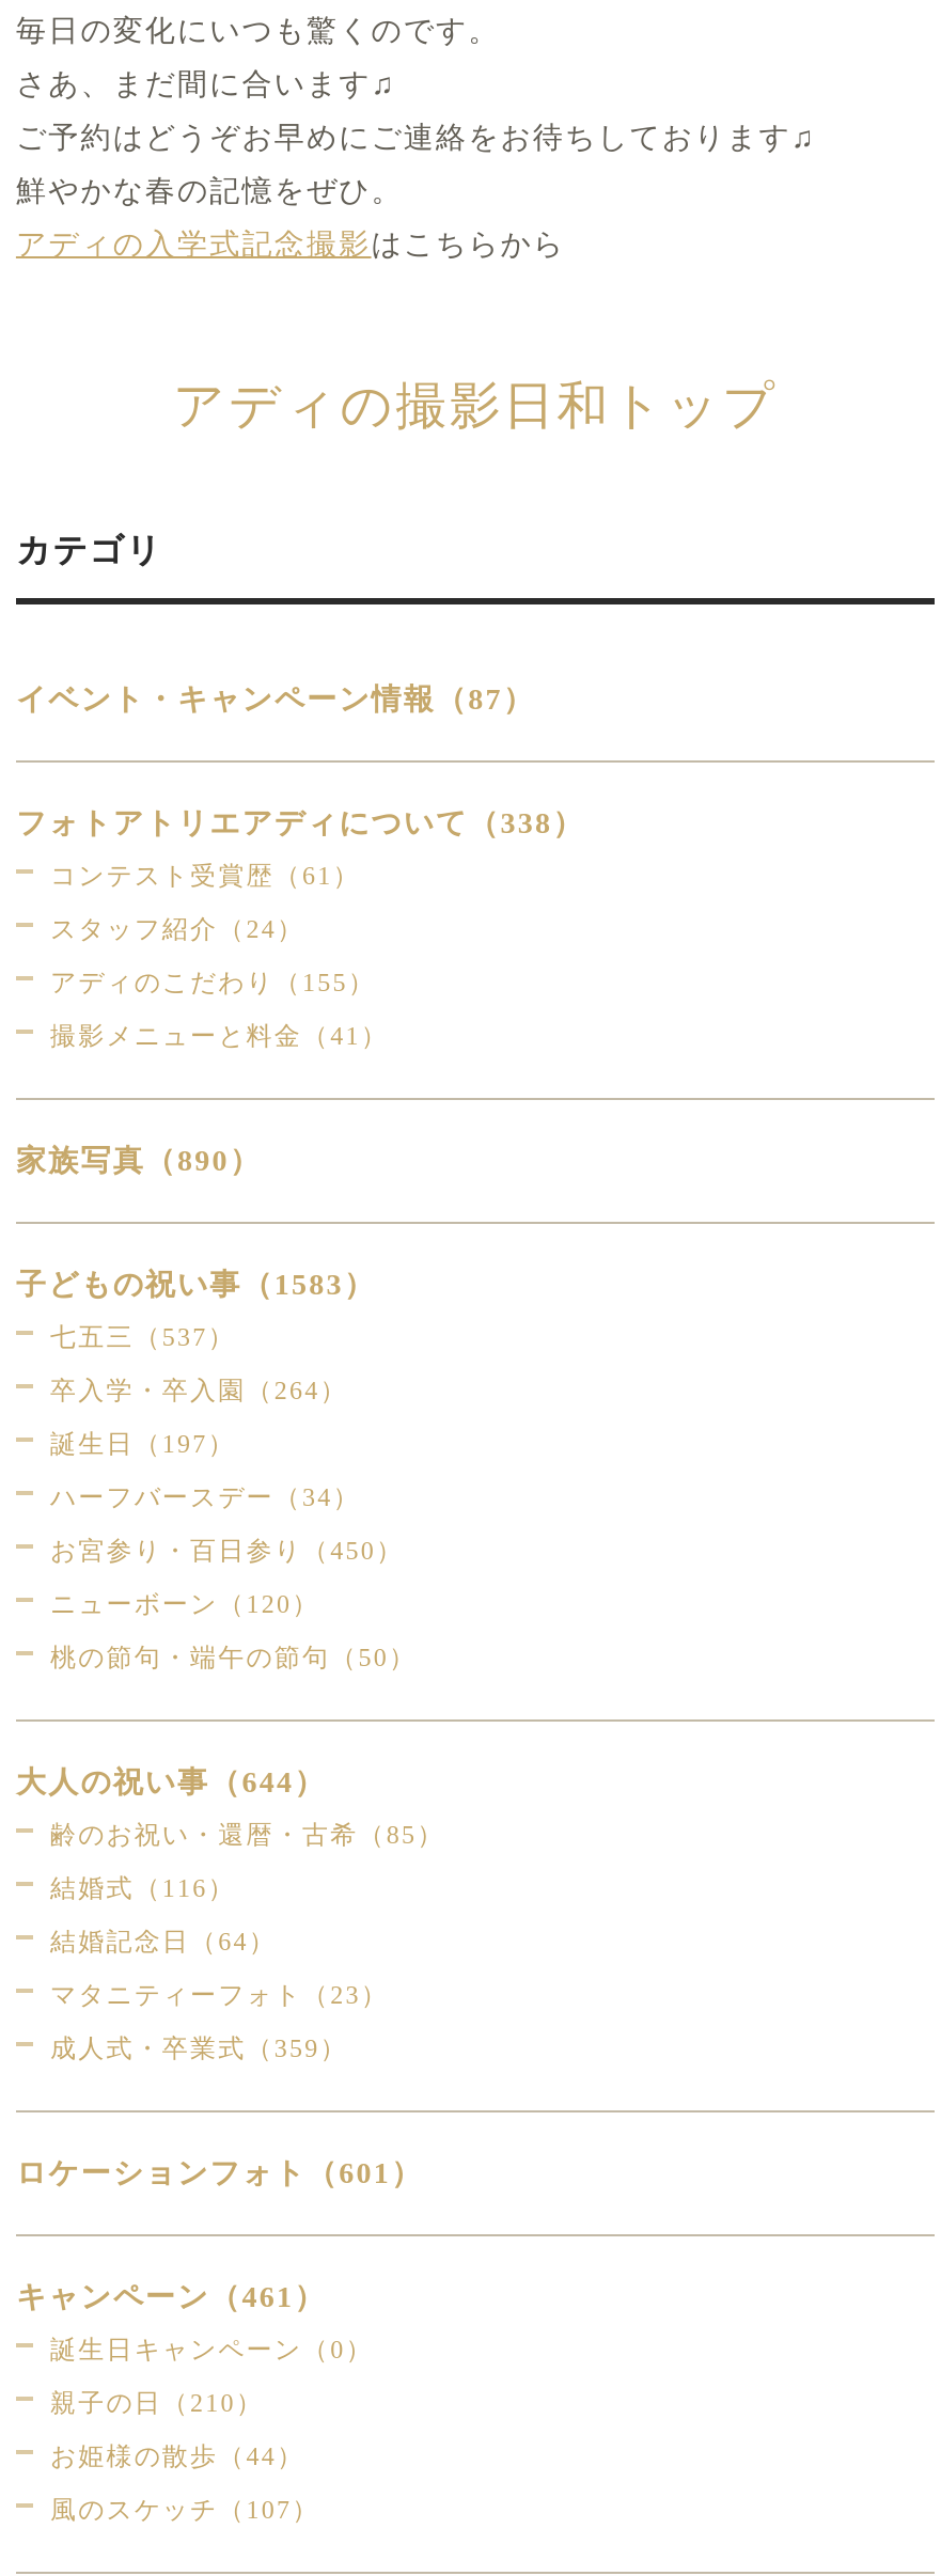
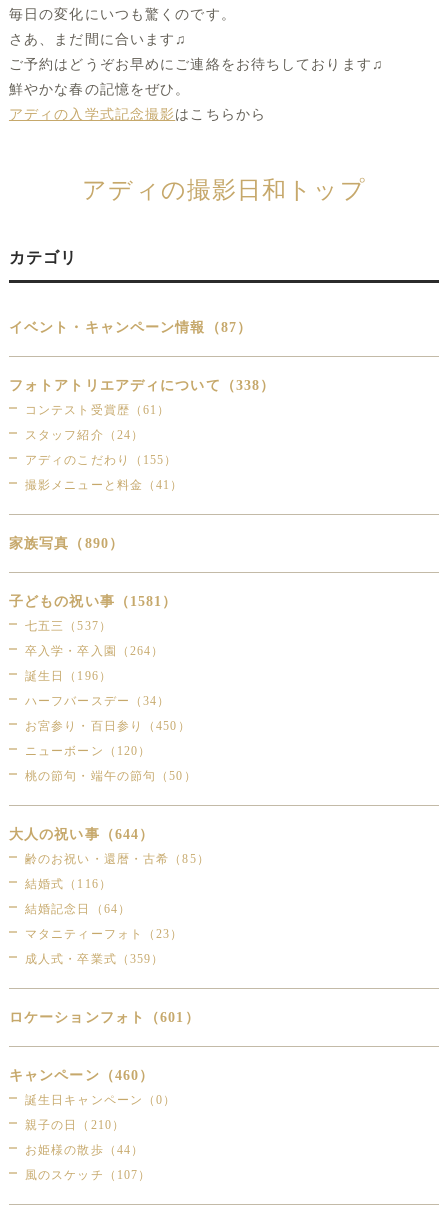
[16,1268,376,1300] 子どもの祝い事（1583） -> [9,594,177,609] 子どもの祝い事（1581）
[50,1429,236,1458] 誕生日（197） -> [25,669,112,683] 誕生日（196）
[16,2281,326,2313] キャンペーン（461） -> [9,1068,154,1083] キャンペーン（460）

